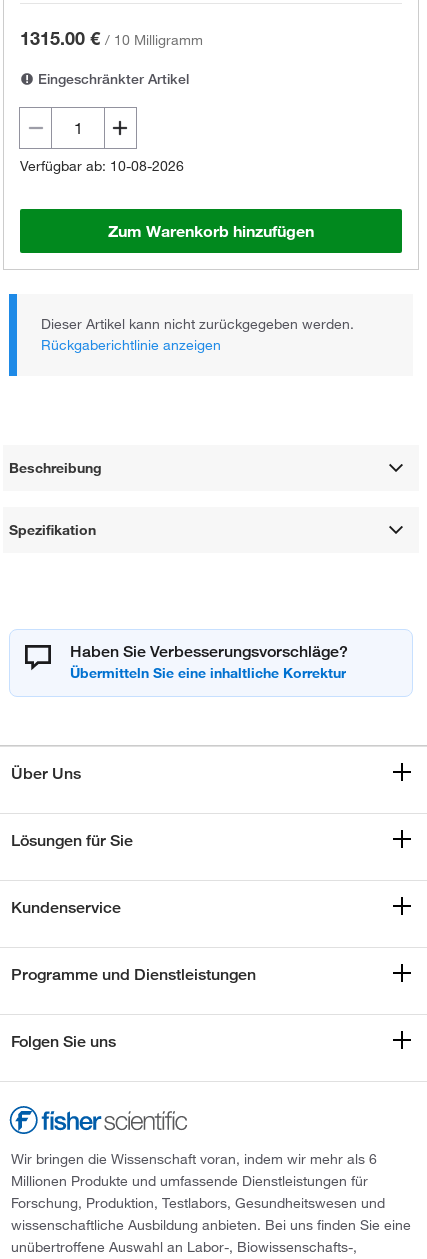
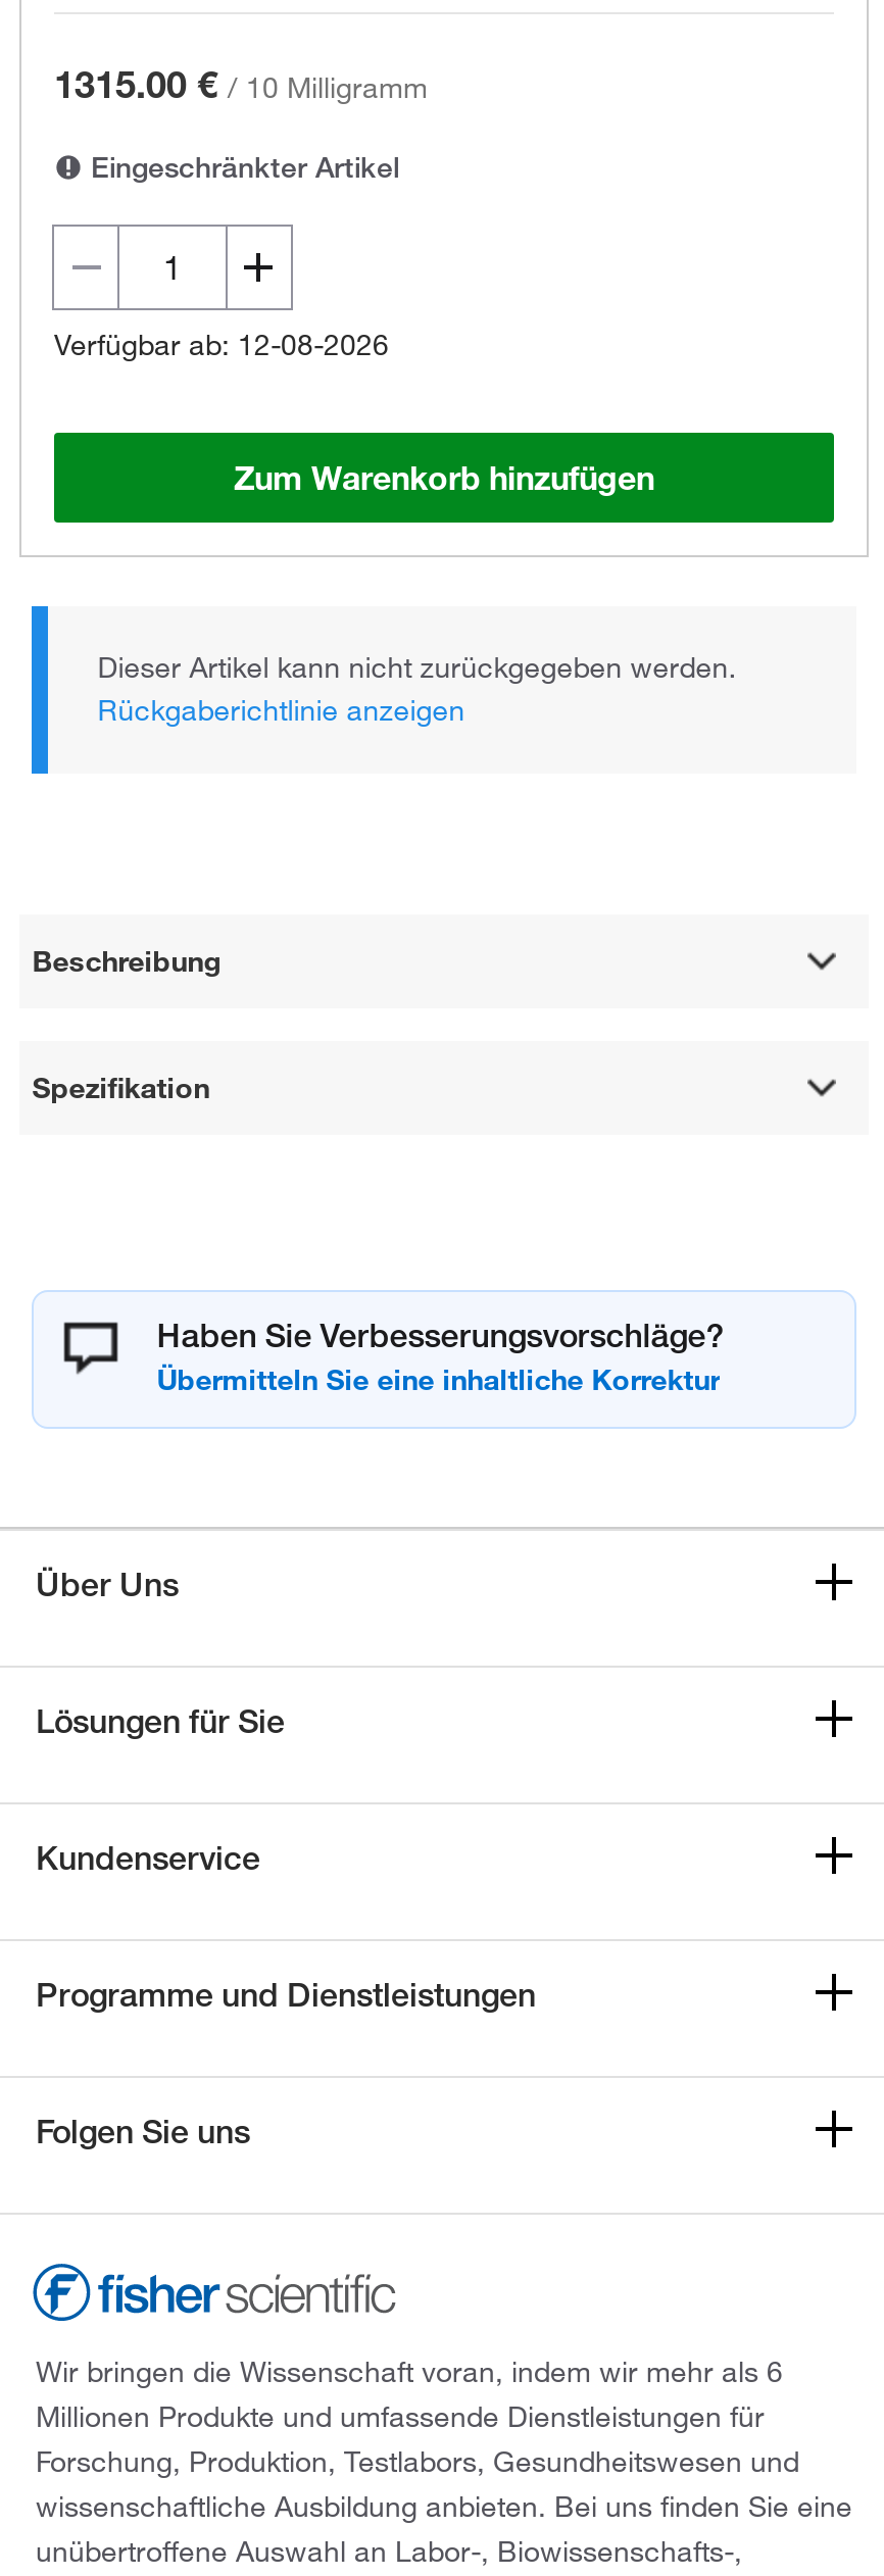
[20,157,184,175] Verfügbar ab: 10-08-2026 -> [54,327,389,363] Verfügbar ab: 12-08-2026

